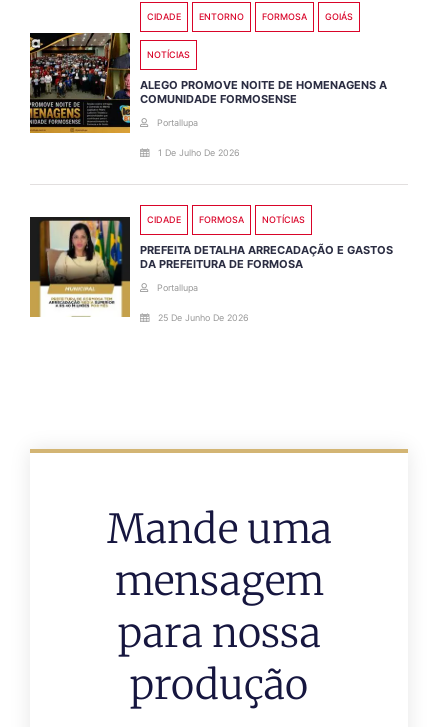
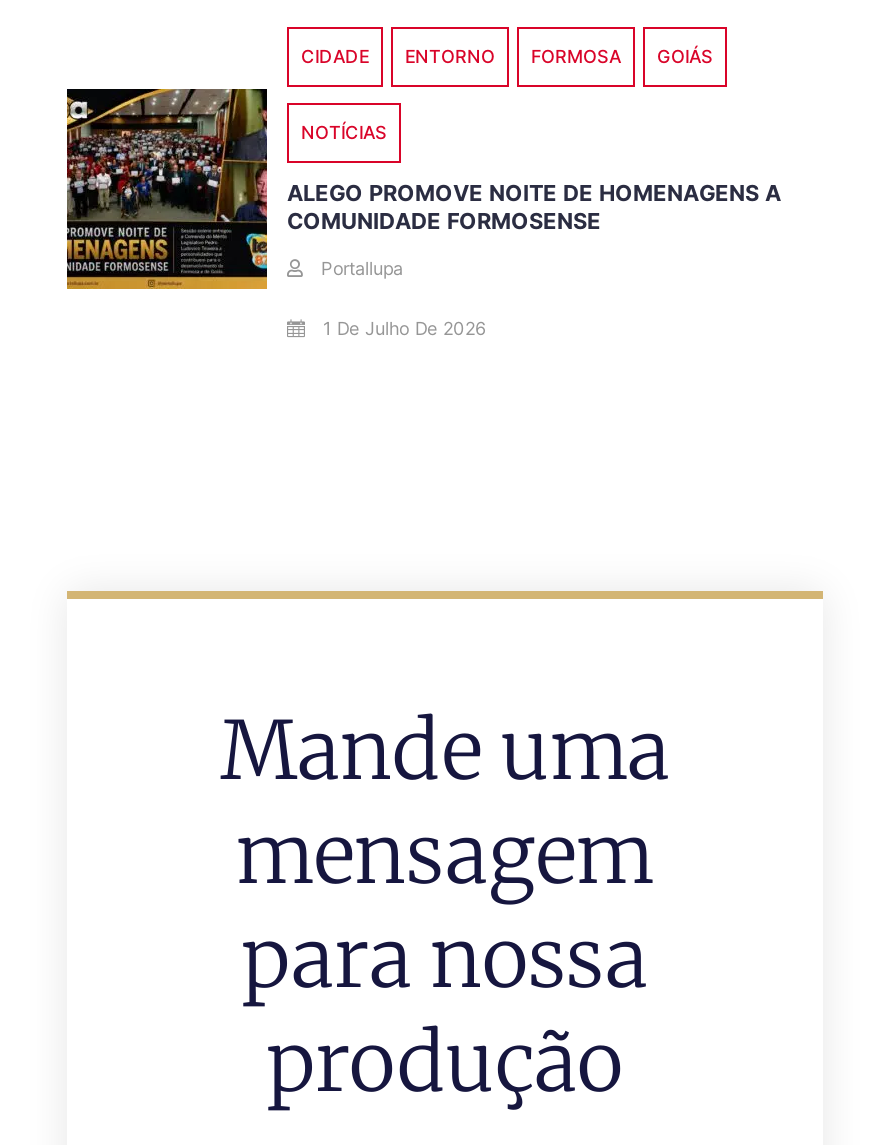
[29,214,393,323] [image] | CIDADE | FORMOSA | NOTÍCIAS | PREFEITA DETALHA ARRECADAÇÃO E GASTOS | DA PREFEITURA DE FORMOSA | Portallupa | 25 De Junho De 2026 -> none

